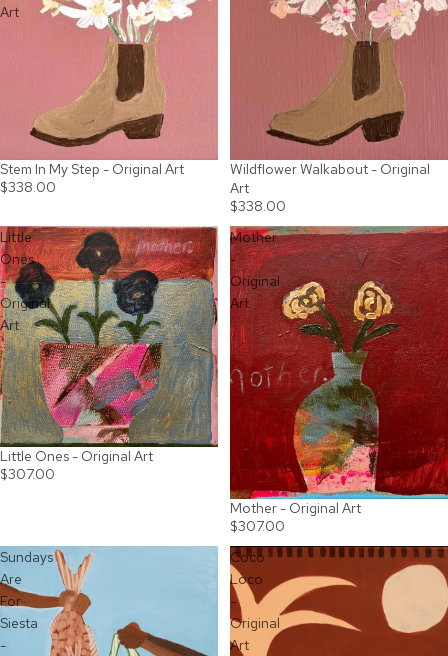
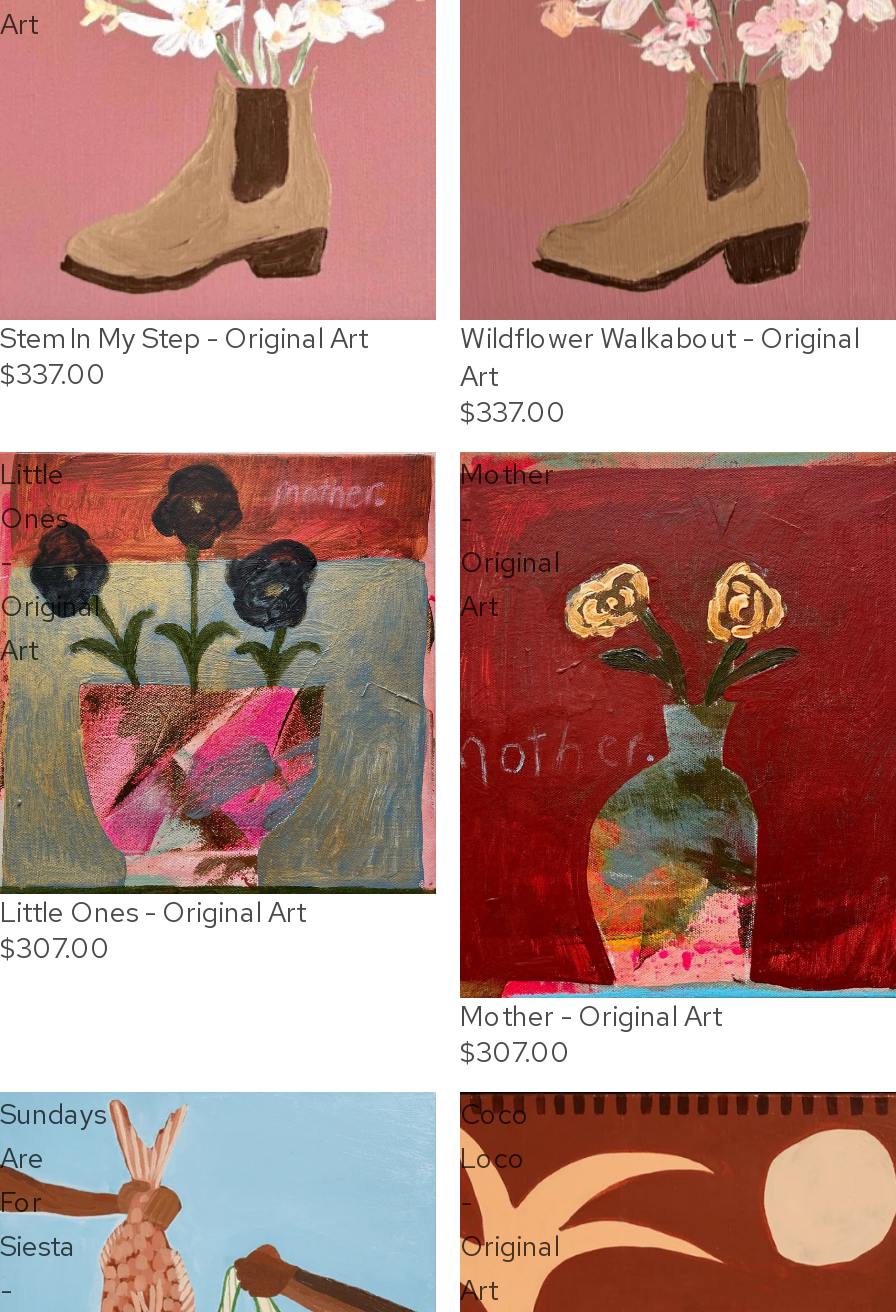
[0,178,56,196] $338.00 -> [0,356,106,392] $337.00
[230,197,286,215] $338.00 -> [460,394,566,430] $337.00

